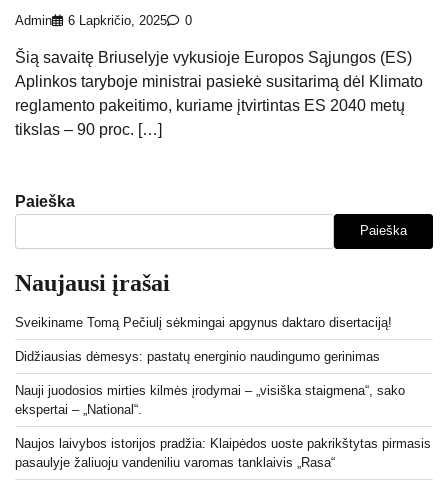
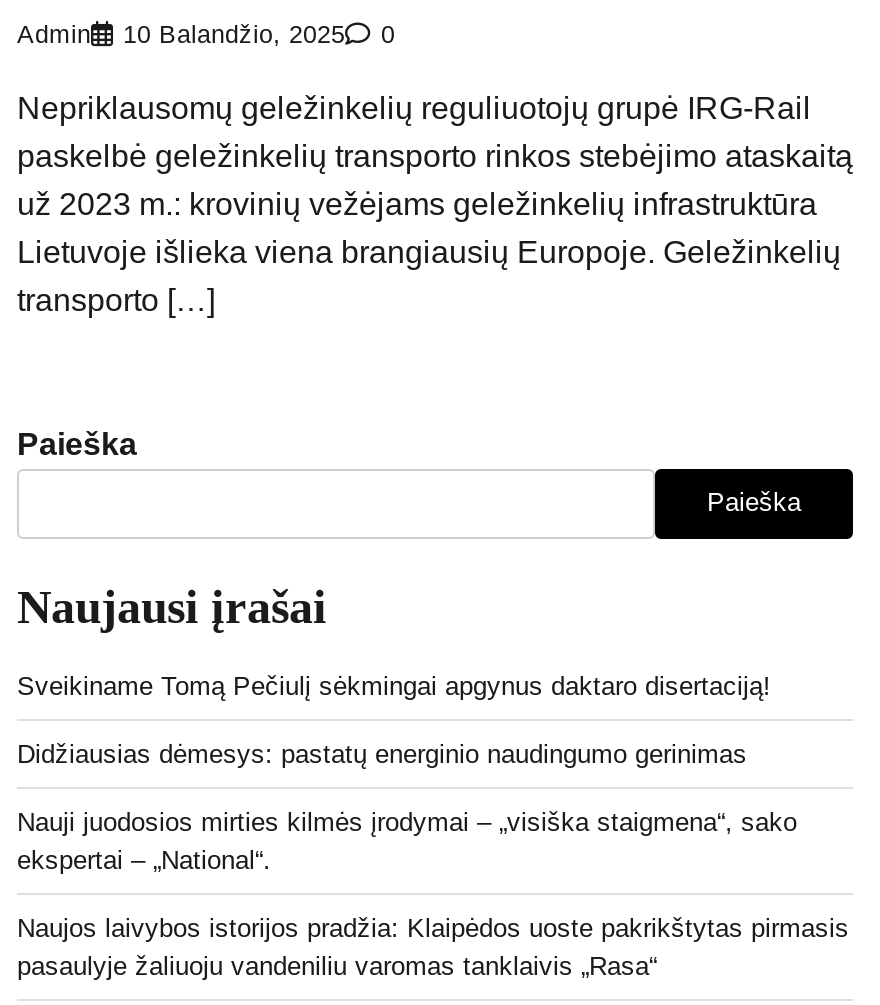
[15,14,192,28] Admin 6 Lapkričio, 2025 0 -> [17,20,395,48] Admin 10 Balandžio, 2025 0
[15,49,423,138] Šią savaitę Briuselyje vykusioje Europos Sąjungos (ES) | Aplinkos taryboje ministrai pasiekė susitarimą dėl Klimato | reglamento pakeitimo, kuriame įtvirtintas ES 2040 metų | tikslas – 90 proc. […] -> [17,90,853,316] Nepriklausomų geležinkelių reguliuotojų grupė IRG-Rail | paskelbė geležinkelių transporto rinkos stebėjimo ataskaitą | už 2023 m.: krovinių vežėjams geležinkelių infrastruktūra | Lietuvoje išlieka viena brangiausių Europoje. Geležinkelių | transporto […]

